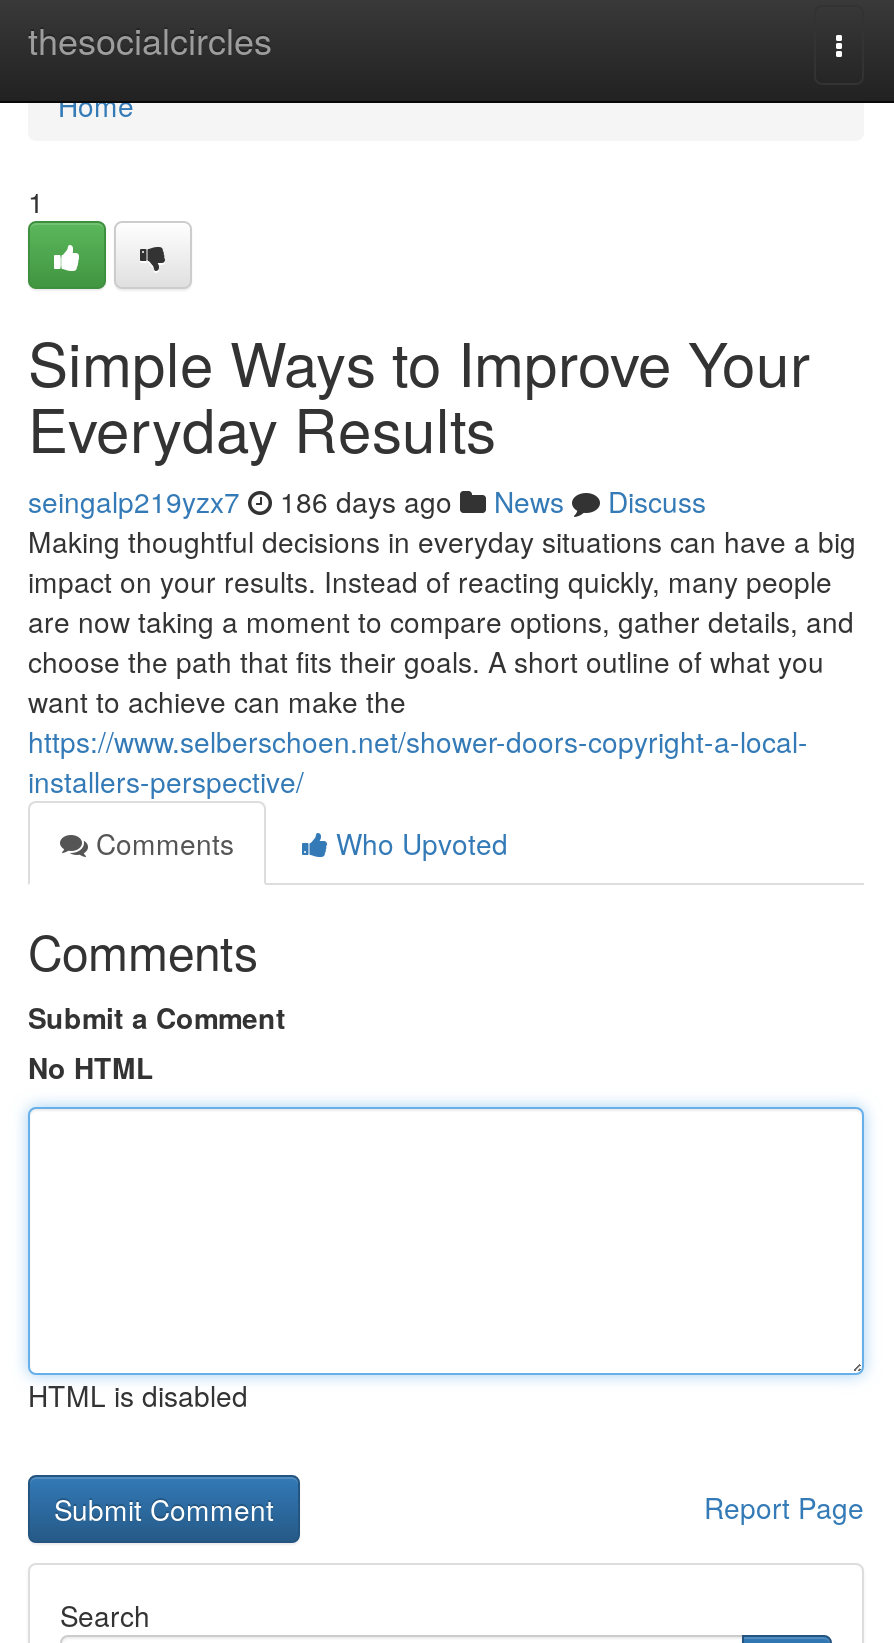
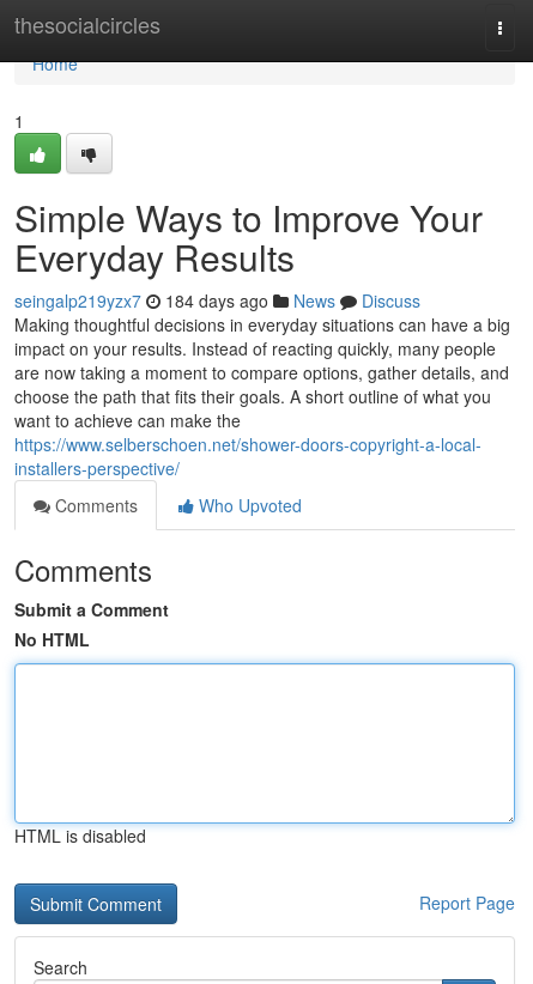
[28,481,706,521] seingalp219yzx7 186 days ago News Discuss -> [14,288,420,312] seingalp219yzx7 184 days ago News Discuss

